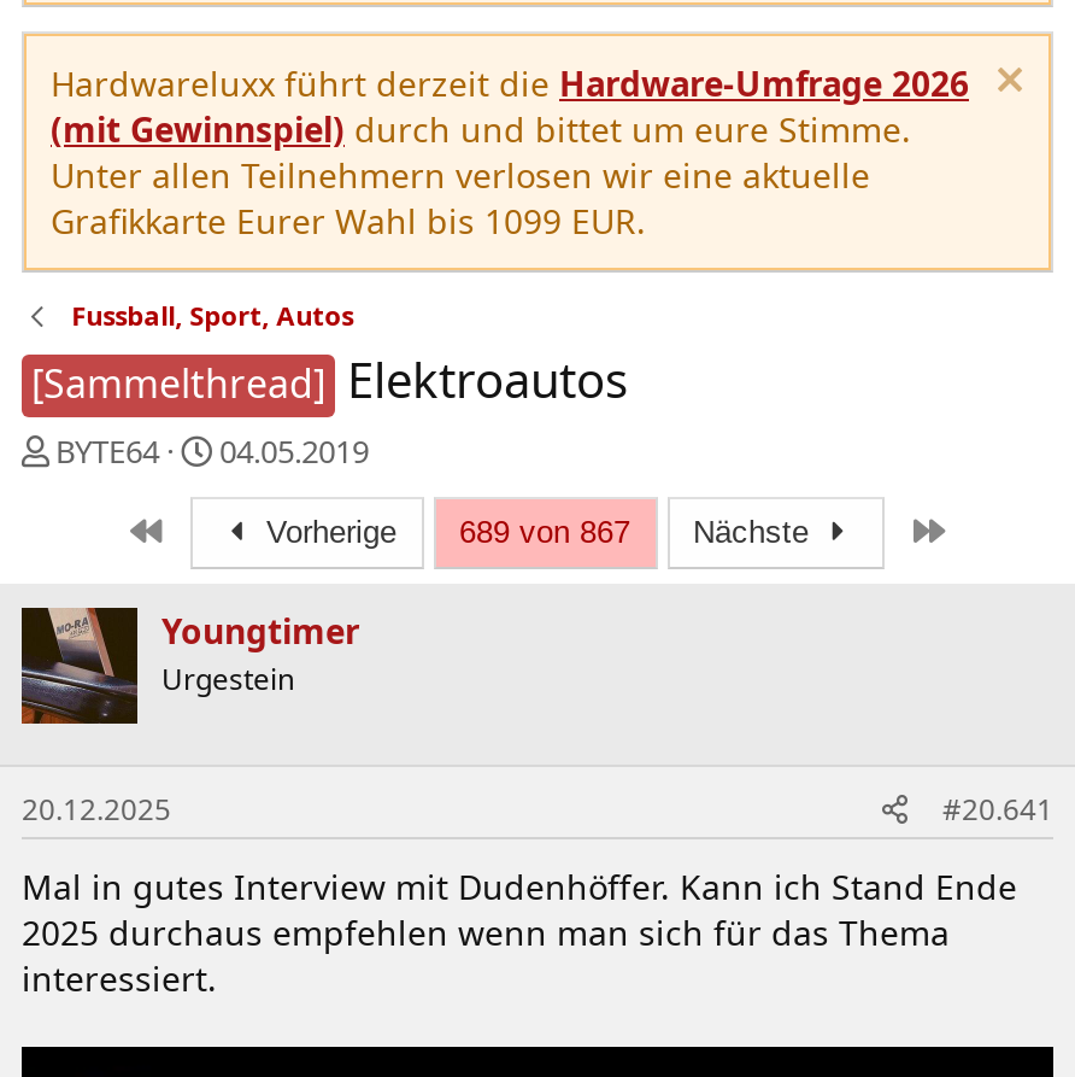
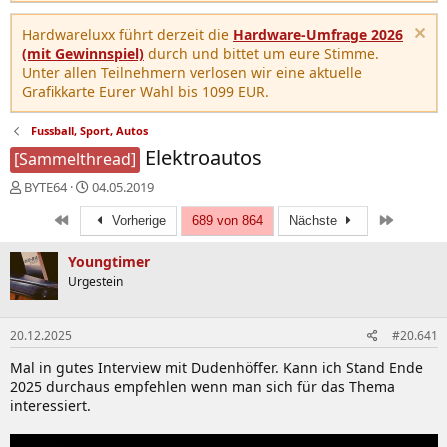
[459,514,630,550] 689 von 867 -> [191,213,262,228] 689 von 864

